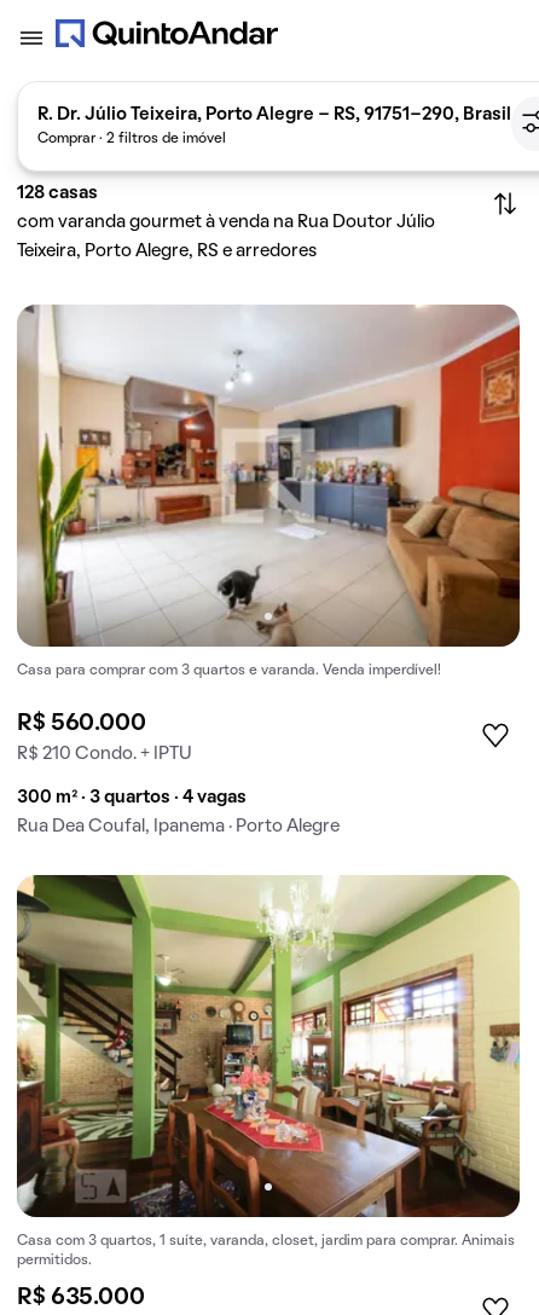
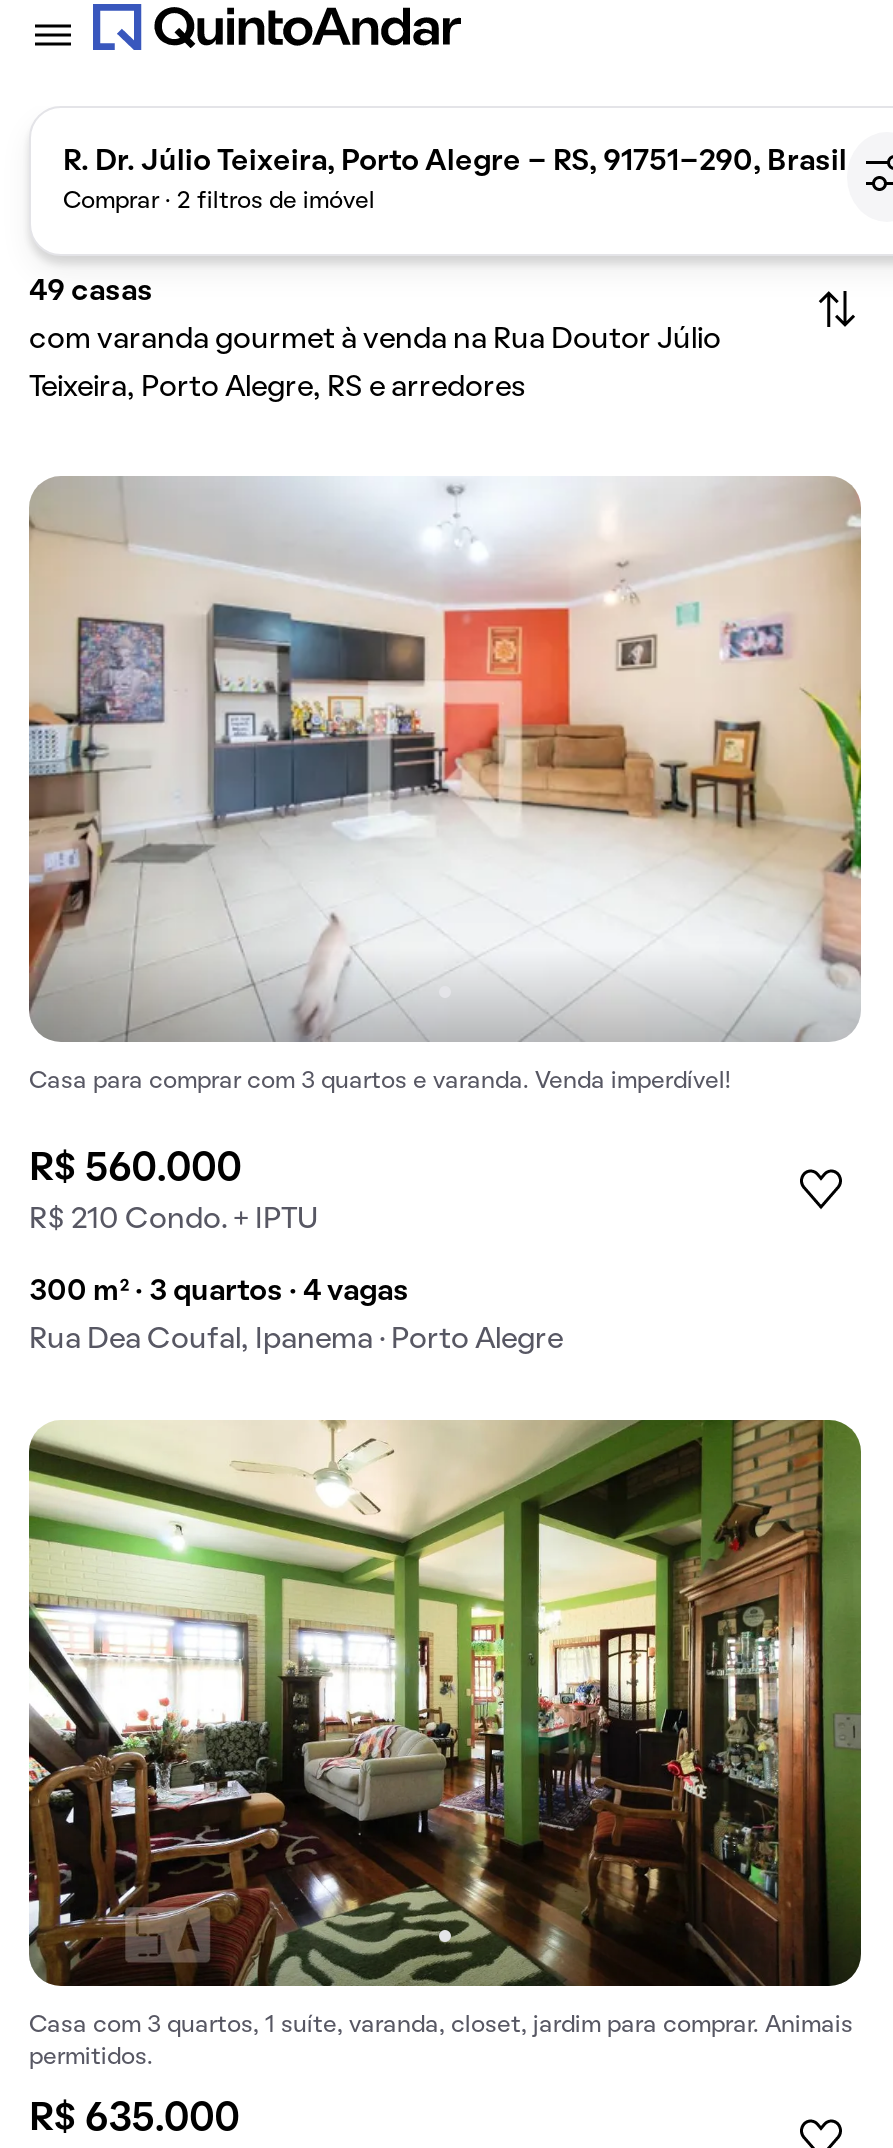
[17,185,98,202] 128 casas -> [29,278,153,306] 49 casas
[17,305,521,647] [image] -> [27,476,863,1042] [image]
[16,874,521,1218] [image] -> [27,1418,863,1988] [image]

